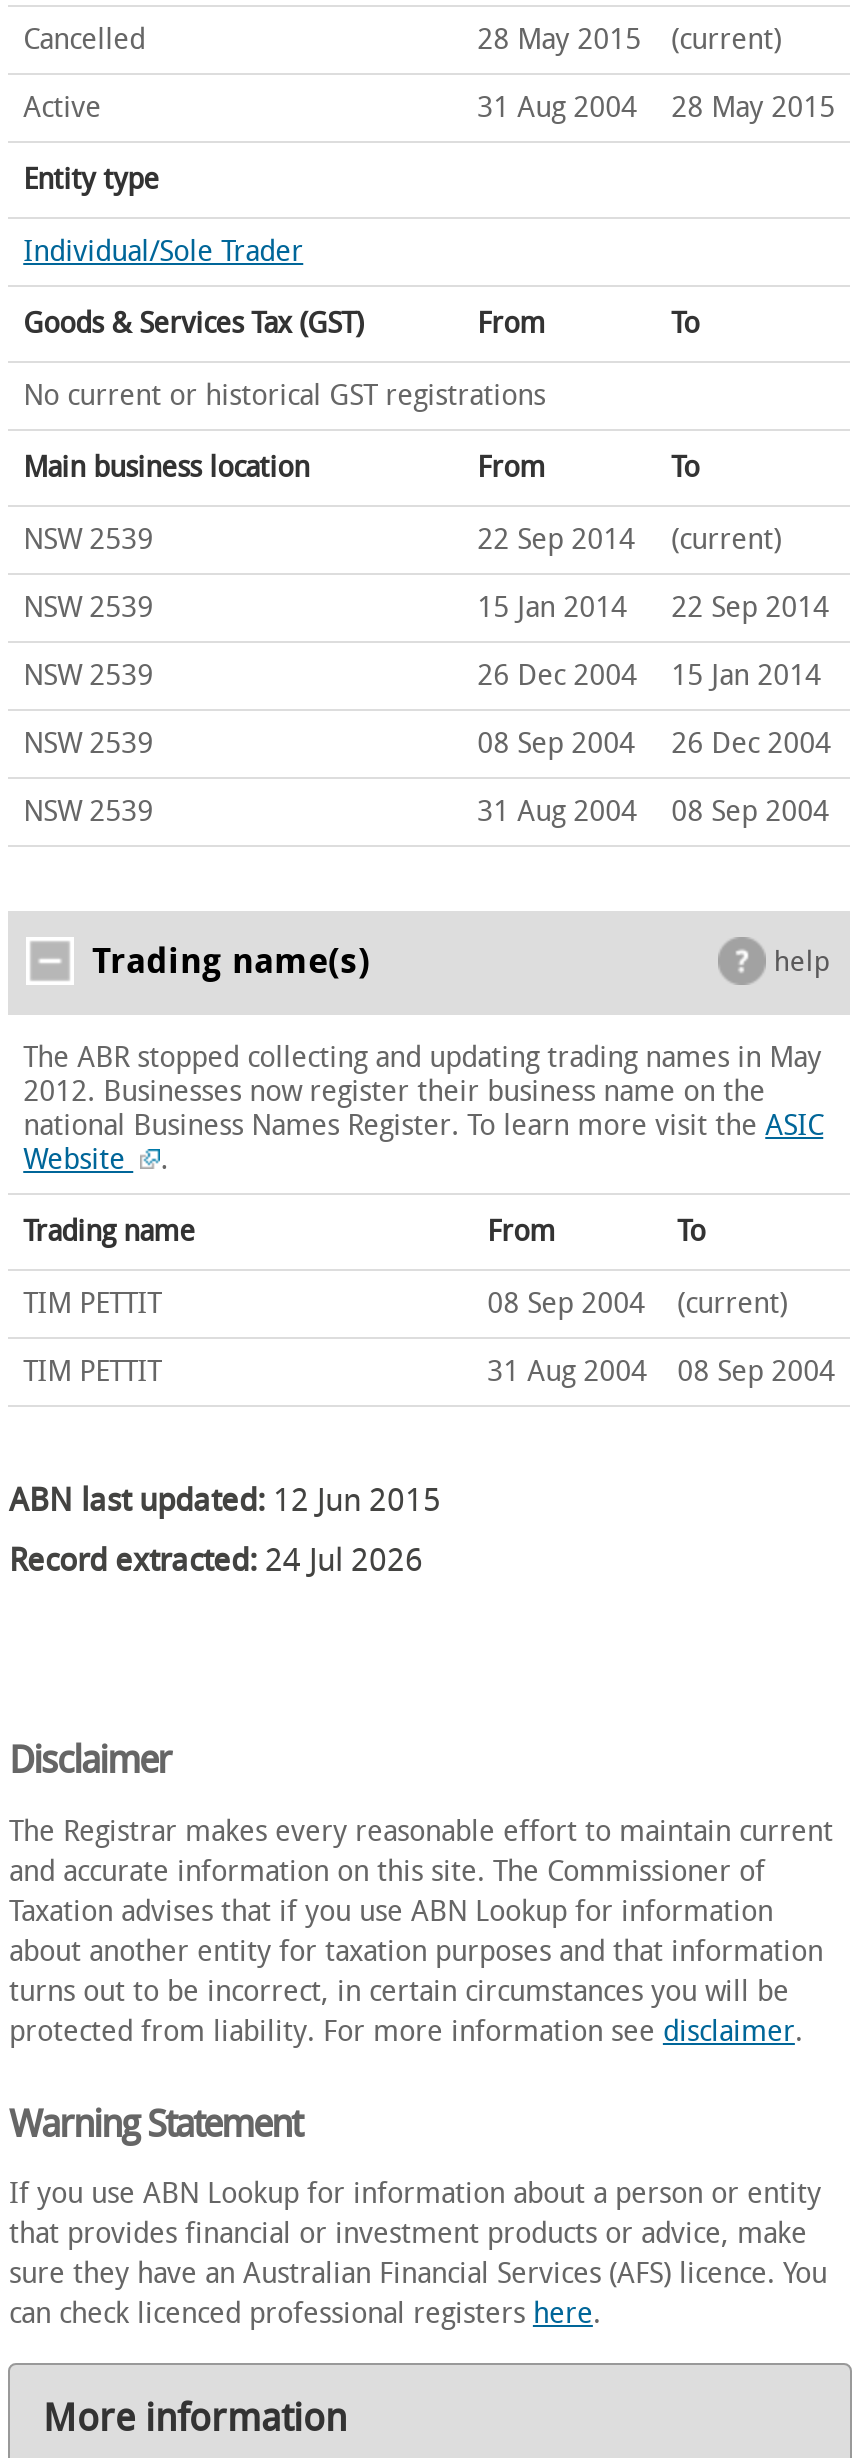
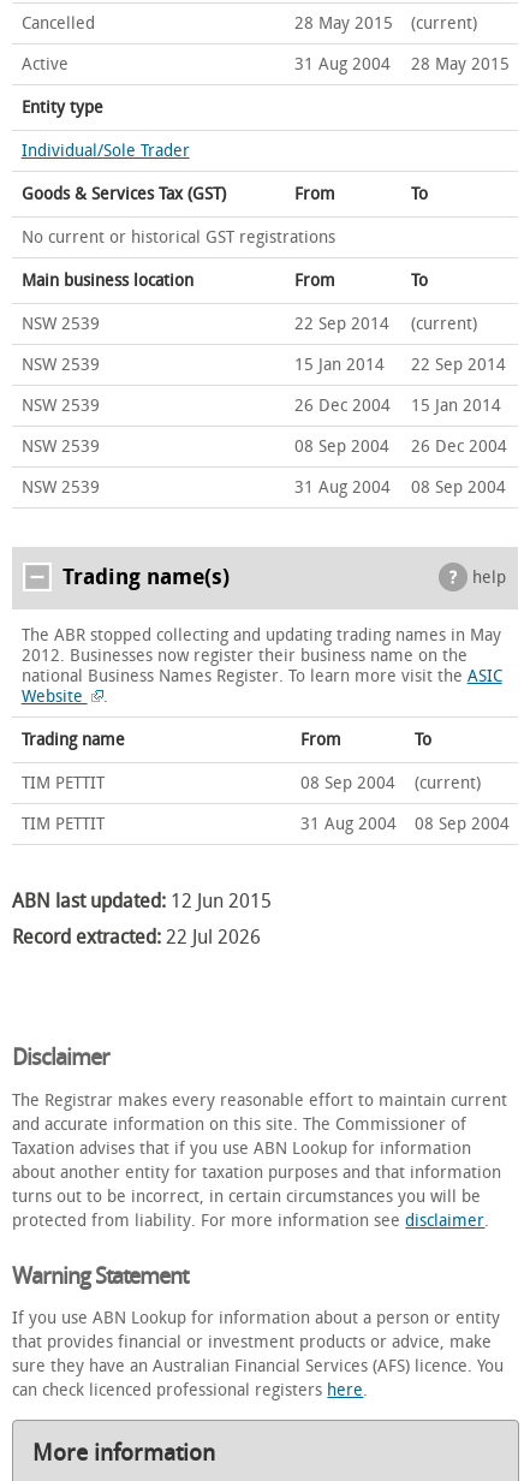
[9,1540,423,1578] Record extracted: 24 Jul 2026 -> [12,925,261,948] Record extracted: 22 Jul 2026

